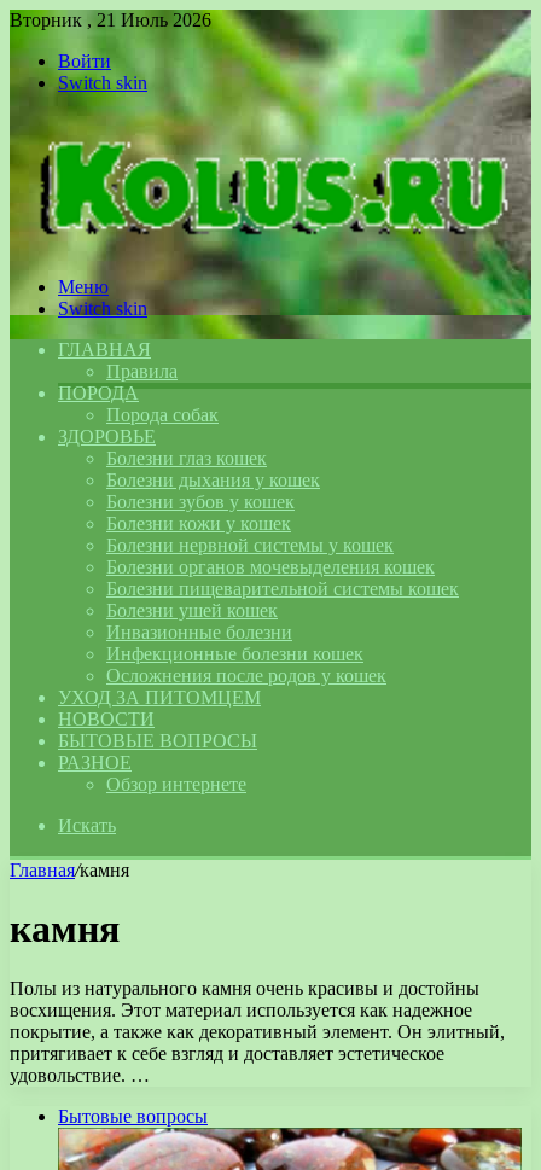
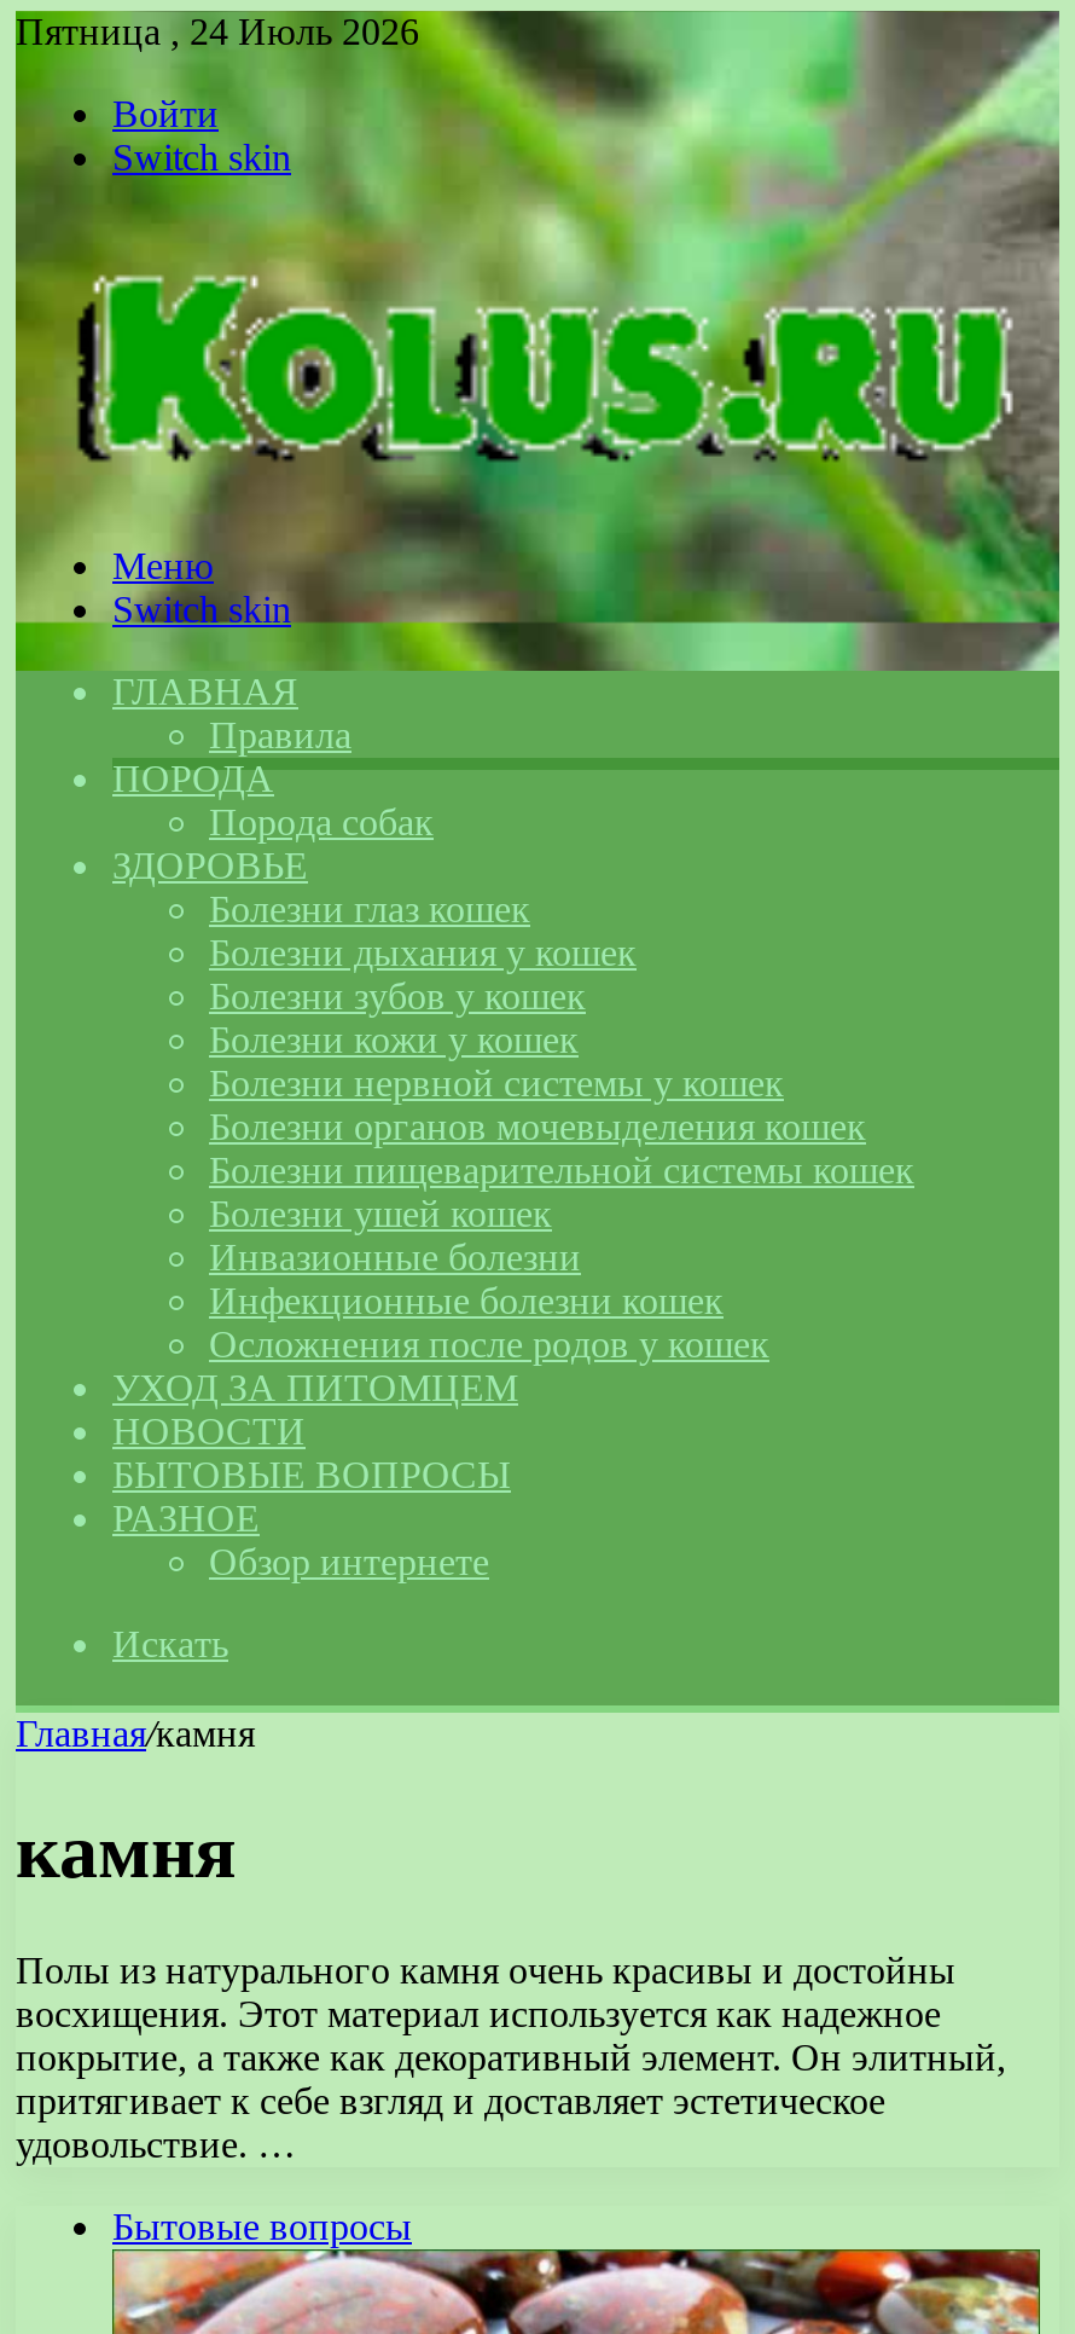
[10,10,211,30] Вторник , 21 Июль 2026 -> [16,11,419,52] Пятница , 24 Июль 2026

